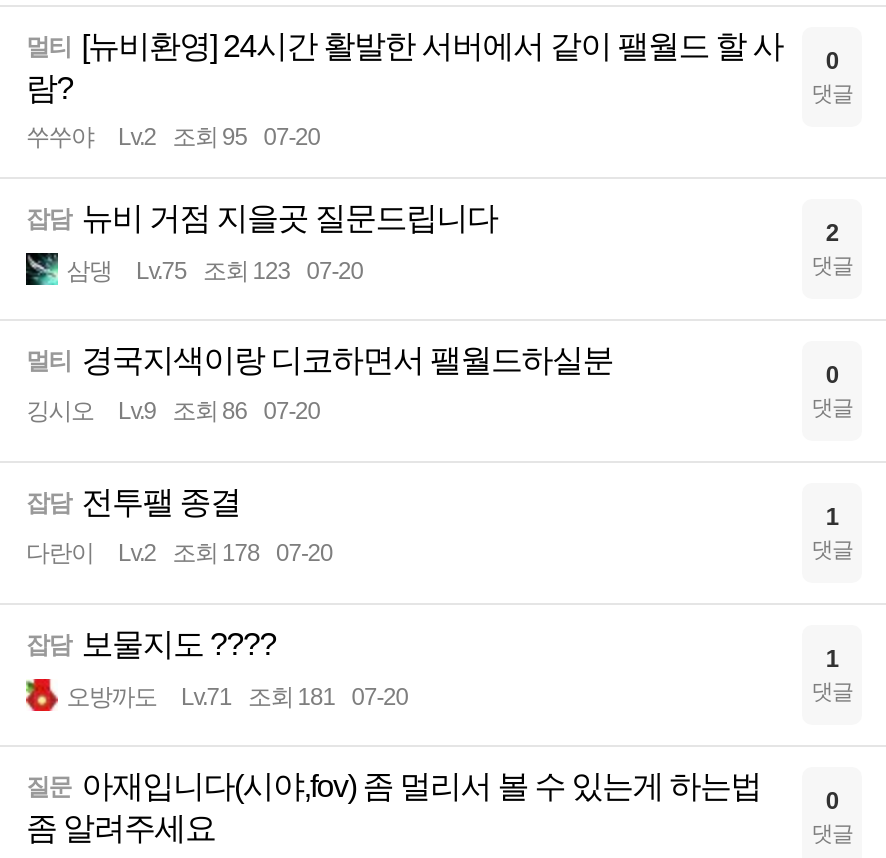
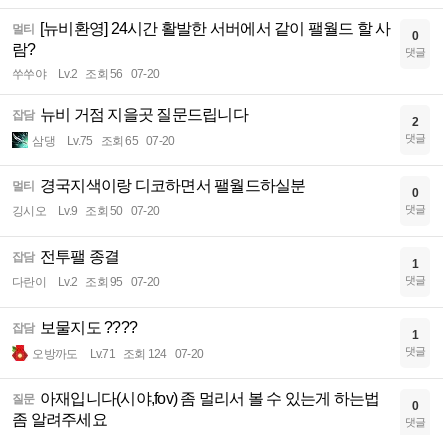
[26,123,320,151] 쑤쑤야 Lv.2 조회 95 07-20 -> [12,67,159,81] 쑤쑤야 Lv.2 조회 56 07-20
[136,257,363,285] Lv.75 조회 123 07-20 -> [67,134,174,148] Lv.75 조회 65 07-20
[118,397,320,425] Lv.9 조회 86 07-20 -> [58,204,159,218] Lv.9 조회 50 07-20
[26,539,332,567] 다란이 Lv.2 조회 178 07-20 -> [12,275,159,289] 다란이 Lv.2 조회 95 07-20
[66,683,408,711] 오방까도 Lv.71 조회 181 07-20 -> [32,347,203,361] 오방까도 Lv.71 조회 124 07-20

